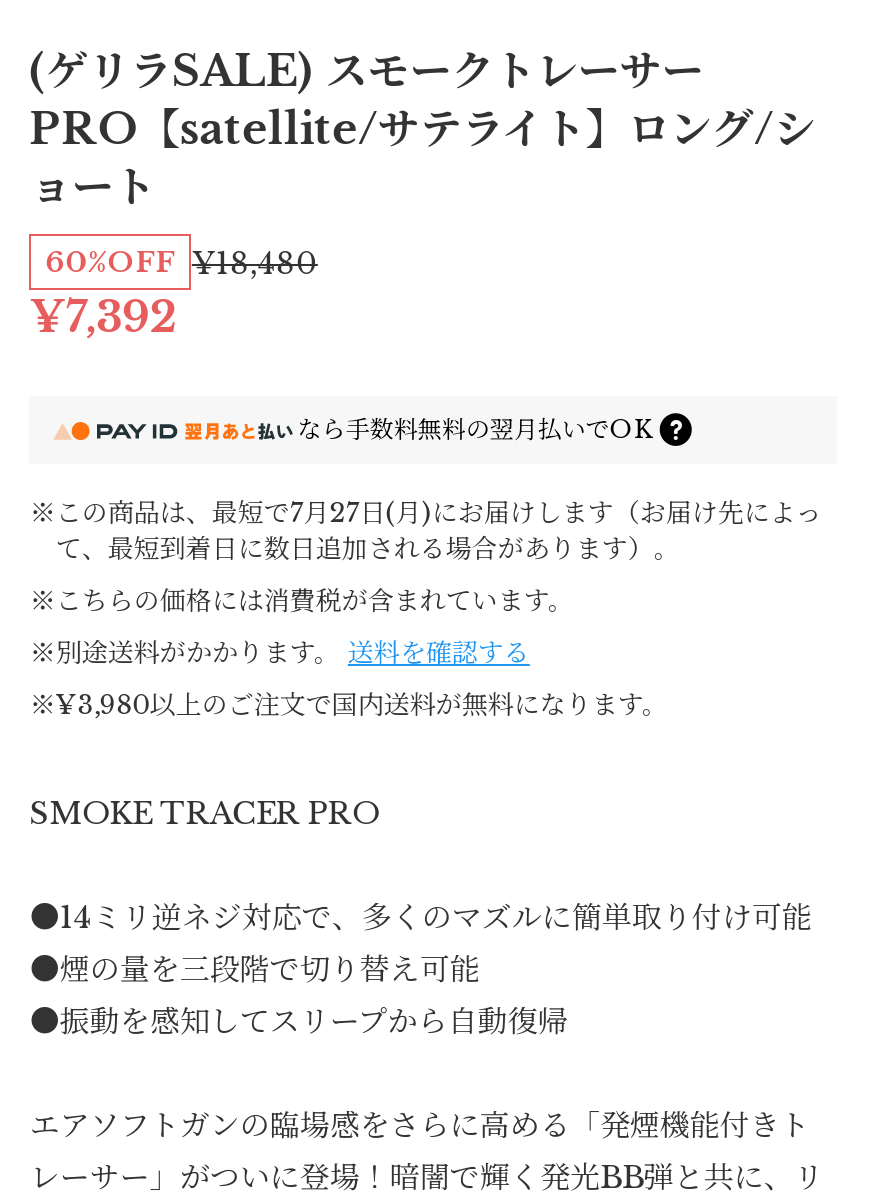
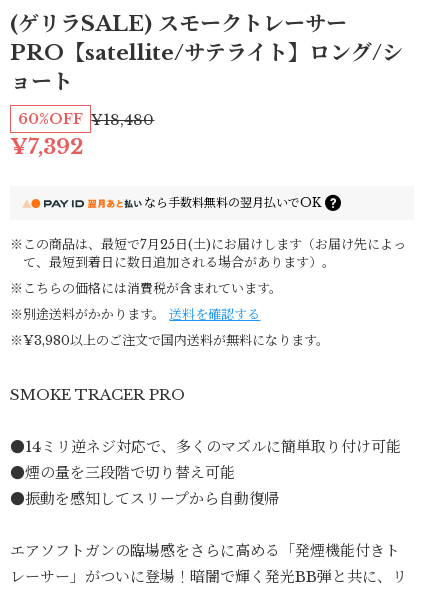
[30,496,822,530] ※この商品は、最短で7月27日(月)にお届けします（お届け先によっ -> [10,236,406,253] ※この商品は、最短で7月25日(土)にお届けします（お届け先によっ

